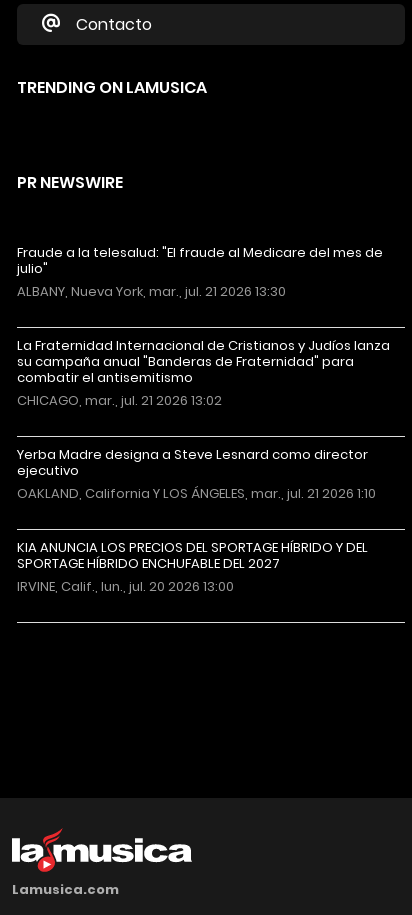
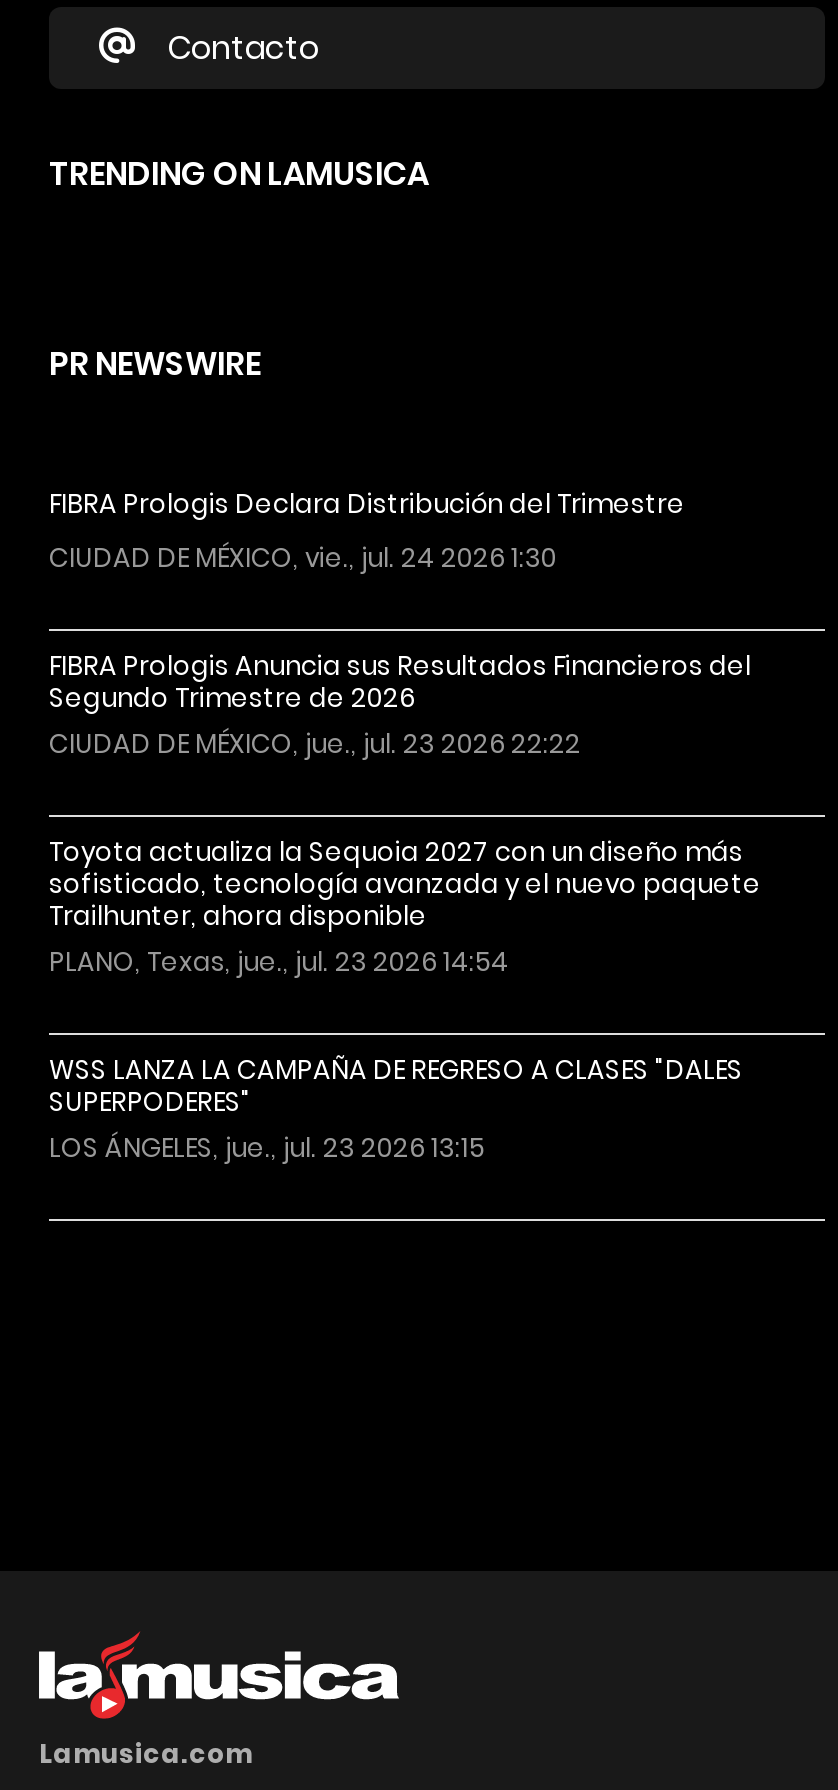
[17,243,383,301] Fraude a la telesalud: "El fraude al Medicare del mes de | julio" | ALBANY, Nueva York, mar., jul. 21 2026 13:30 -> [49,485,685,577] FIBRA Prologis Declara Distribución del Trimestre | CIUDAD DE MÉXICO, vie., jul. 24 2026 1:30
[17,336,390,410] La Fraternidad Internacional de Cristianos y Judíos lanza | su campaña anual "Banderas de Fraternidad" para | combatir el antisemitismo | CHICAGO, mar., jul. 21 2026 13:02 -> [49,647,751,763] FIBRA Prologis Anuncia sus Resultados Financieros del | Segundo Trimestre de 2026 | CIUDAD DE MÉXICO, jue., jul. 23 2026 22:22
[17,445,376,503] Yerba Madre designa a Steve Lesnard como director | ejecutivo | OAKLAND, California Y LOS ÁNGELES, mar., jul. 21 2026 1:10 -> [49,833,761,981] Toyota actualiza la Sequoia 2027 con un diseño más | sofisticado, tecnología avanzada y el nuevo paquete | Trailhunter, ahora disponible | PLANO, Texas, jue., jul. 23 2026 14:54
[17,538,368,596] KIA ANUNCIA LOS PRECIOS DEL SPORTAGE HÍBRIDO Y DEL | SPORTAGE HÍBRIDO ENCHUFABLE DEL 2027 | IRVINE, Calif., lun., jul. 20 2026 13:00 -> [49,1051,743,1167] WSS LANZA LA CAMPAÑA DE REGRESO A CLASES "DALES | SUPERPODERES" | LOS ÁNGELES, jue., jul. 23 2026 13:15

